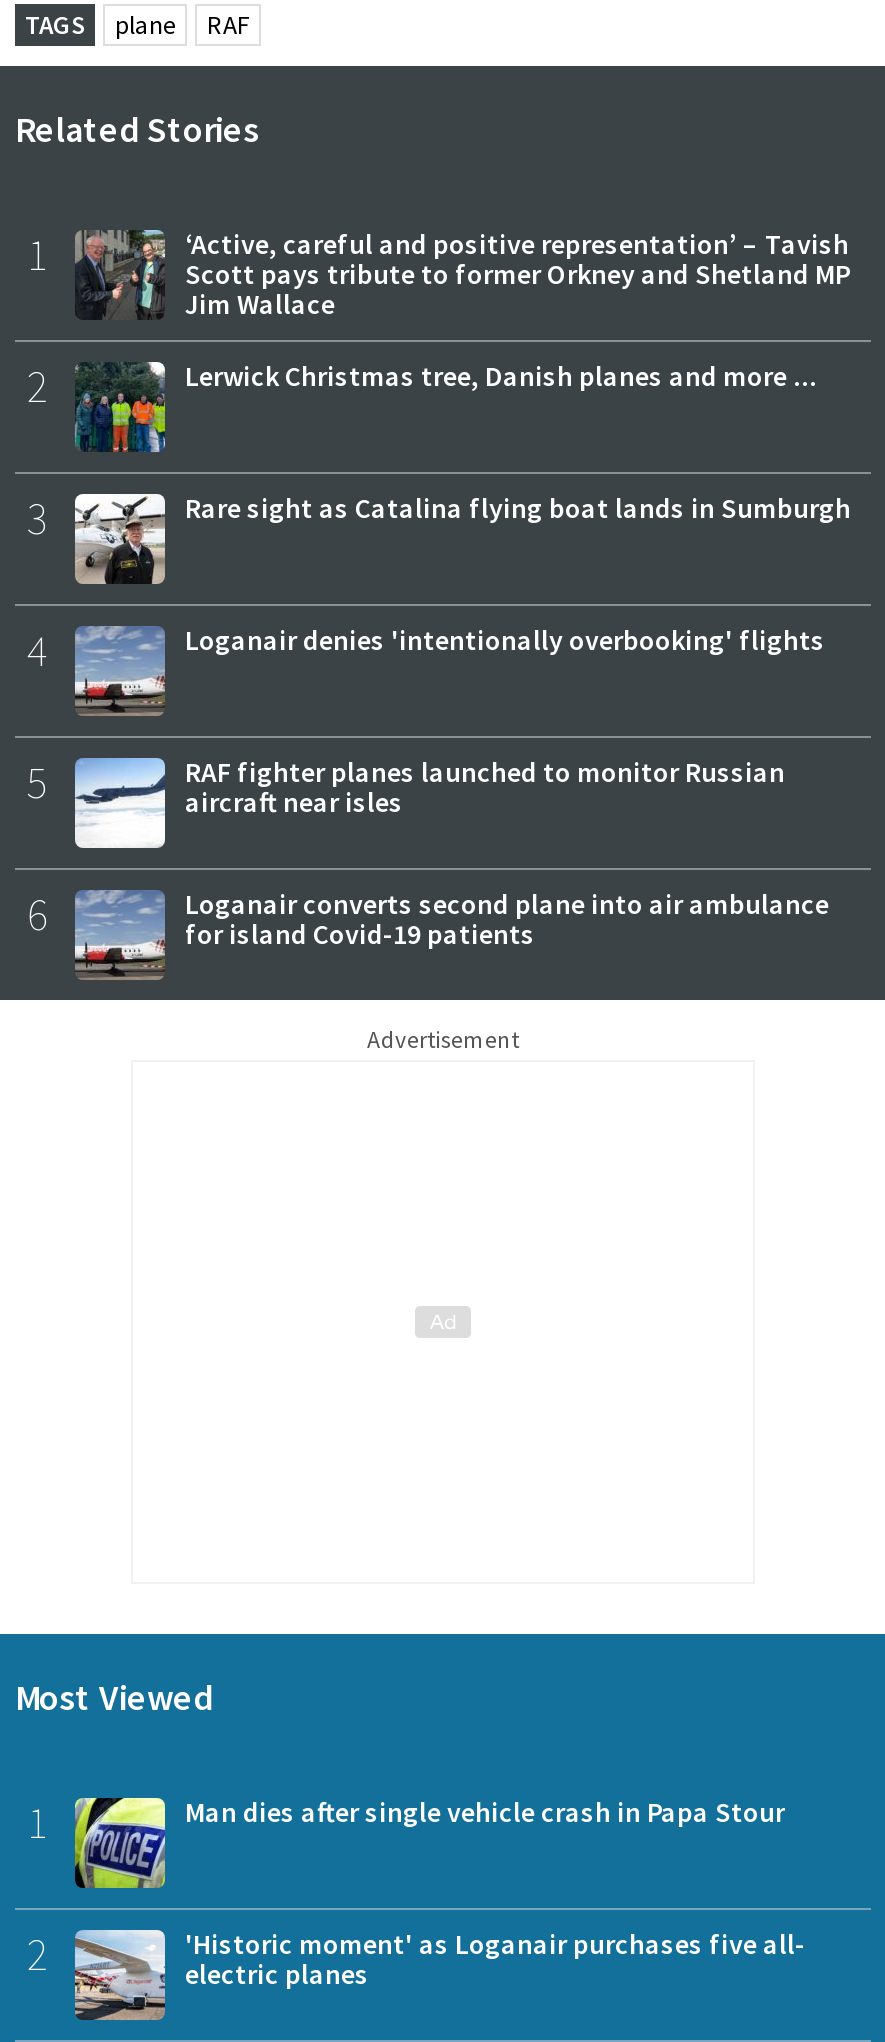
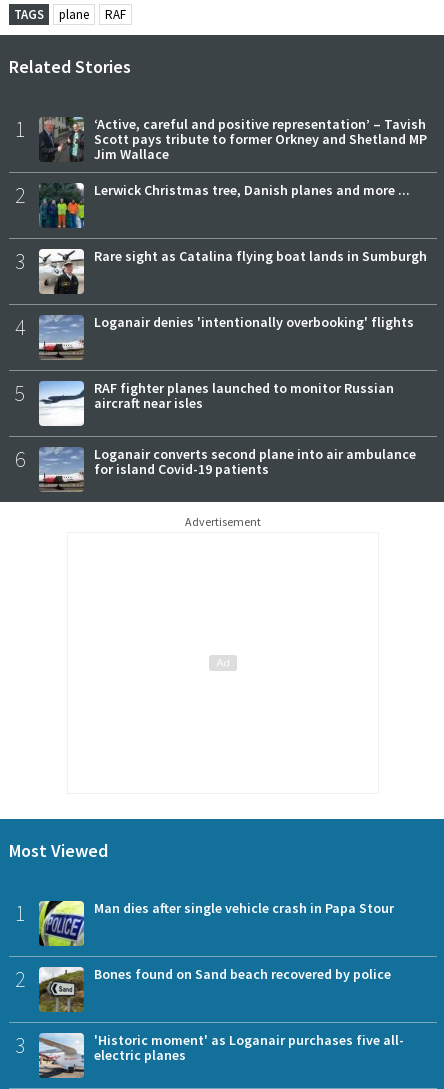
none -> [15,965,391,1059] [image] | Bones found on Sand beach recovered by police | 3

